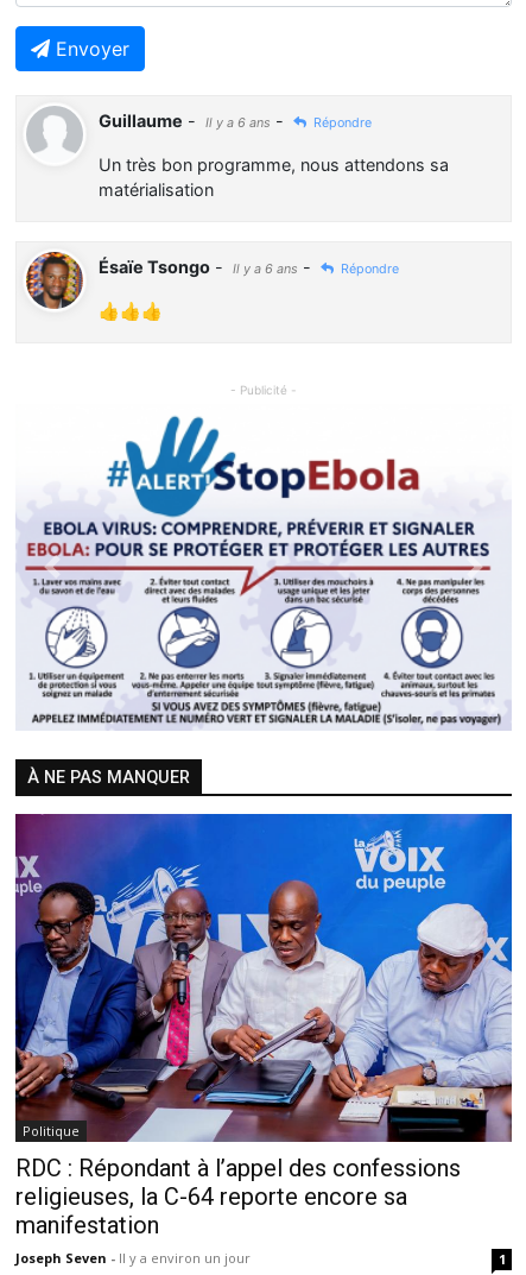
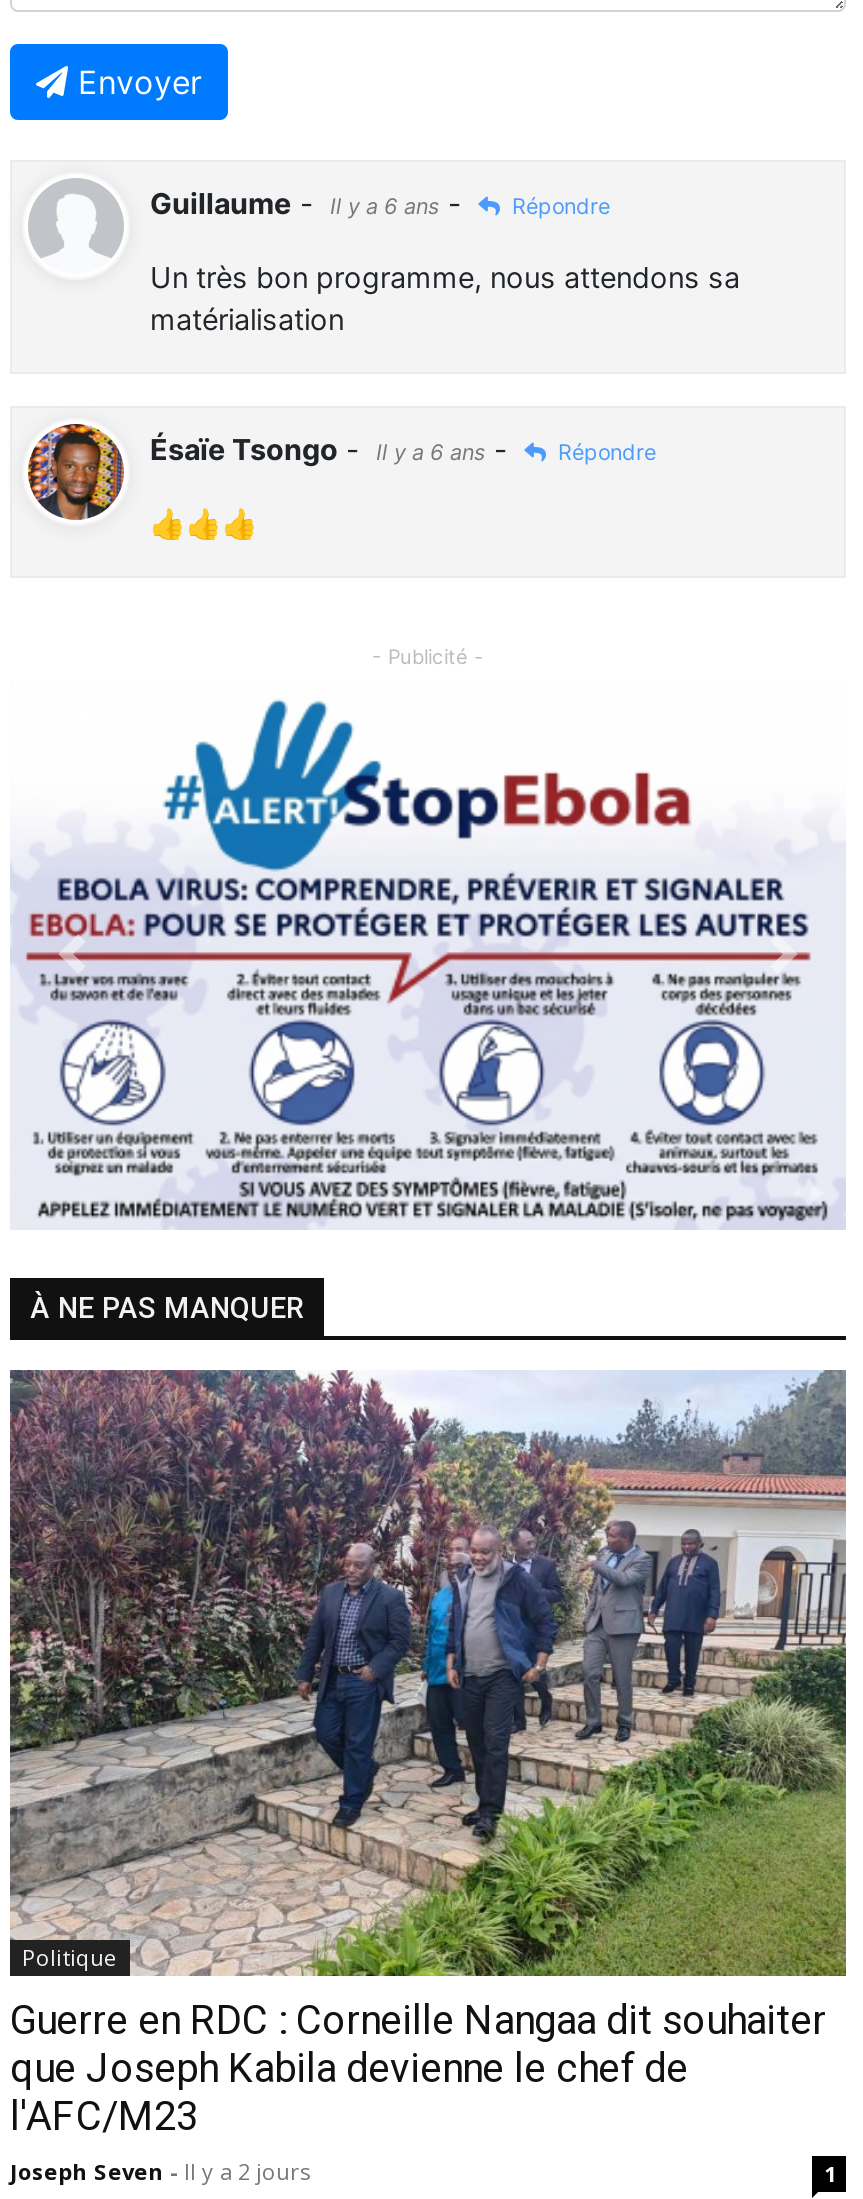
[15,813,513,1267] [image] | RDC : Répondant à l’appel des confessions | religieuses, la C-64 reporte encore sa | manifestation | Joseph Seven - Il y a environ un jour -> [8,1368,848,2186] [image] | Guerre en RDC : Corneille Nangaa dit souhaiter | que Joseph Kabila devienne le chef de | l'AFC/M23 | Joseph Seven - Il y a 2 jours

